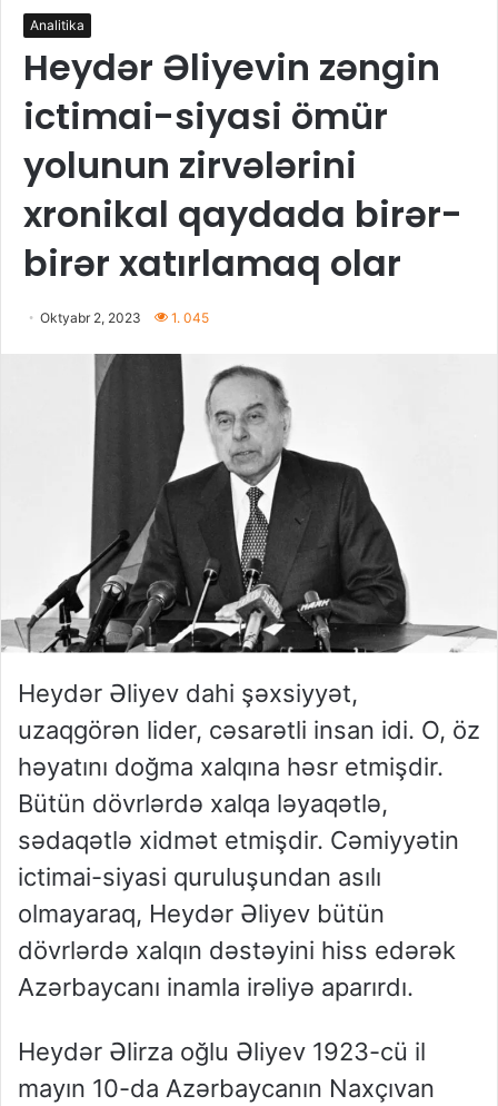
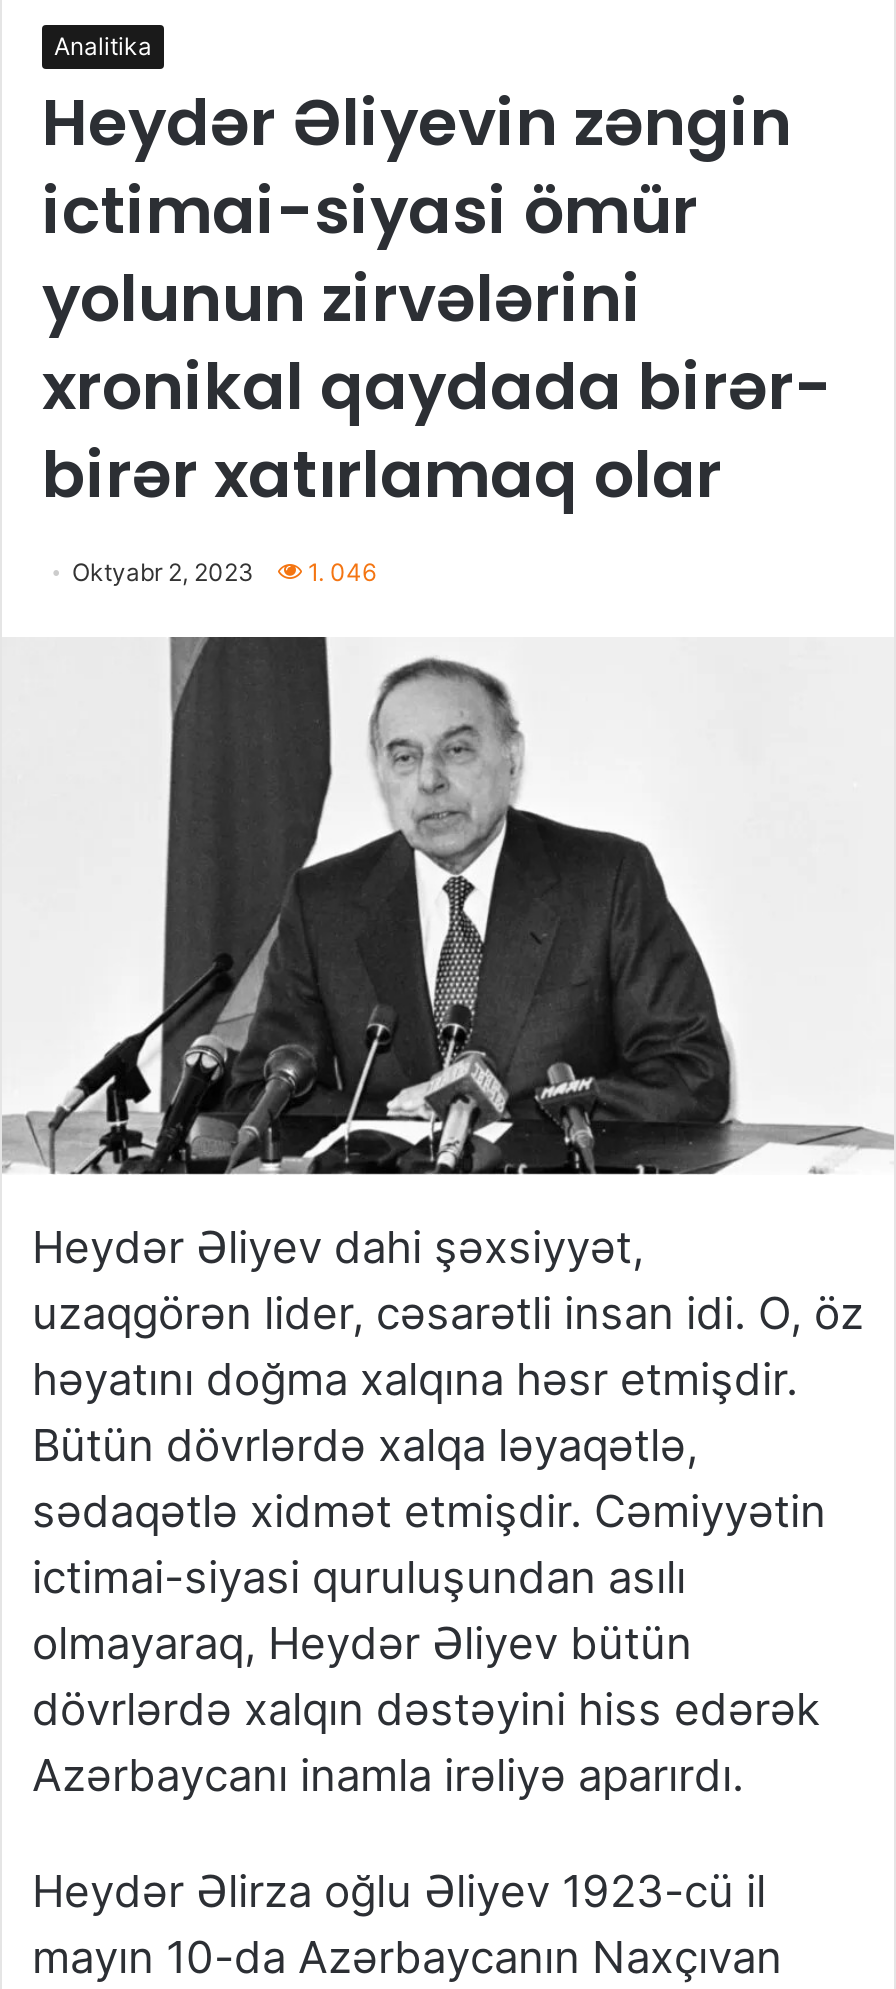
[40,309,209,326] Oktyabr 2, 2023 1. 045 -> [72,557,376,587] Oktyabr 2, 2023 1. 046

